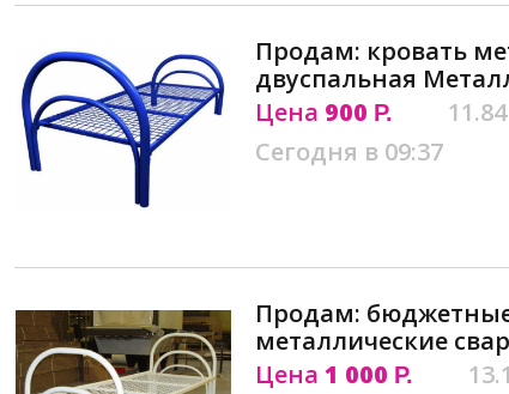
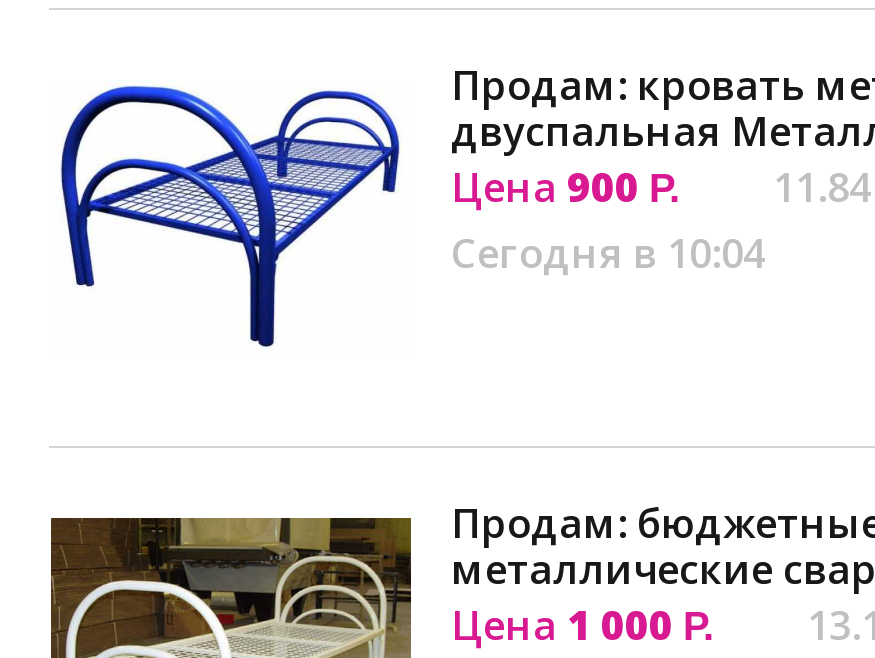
[255,135,443,168] Сегодня в 09:37 -> [451,226,765,280] Сегодня в 10:04

